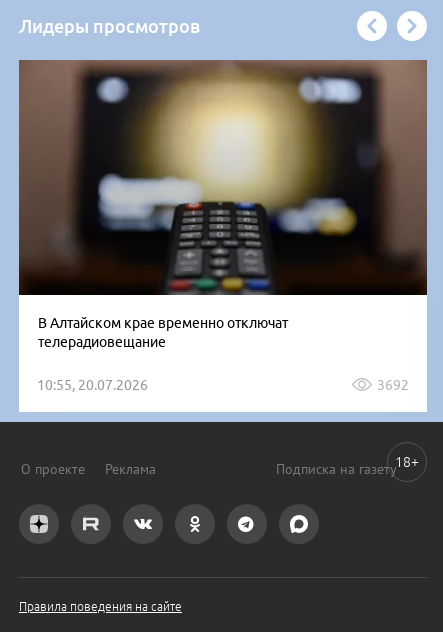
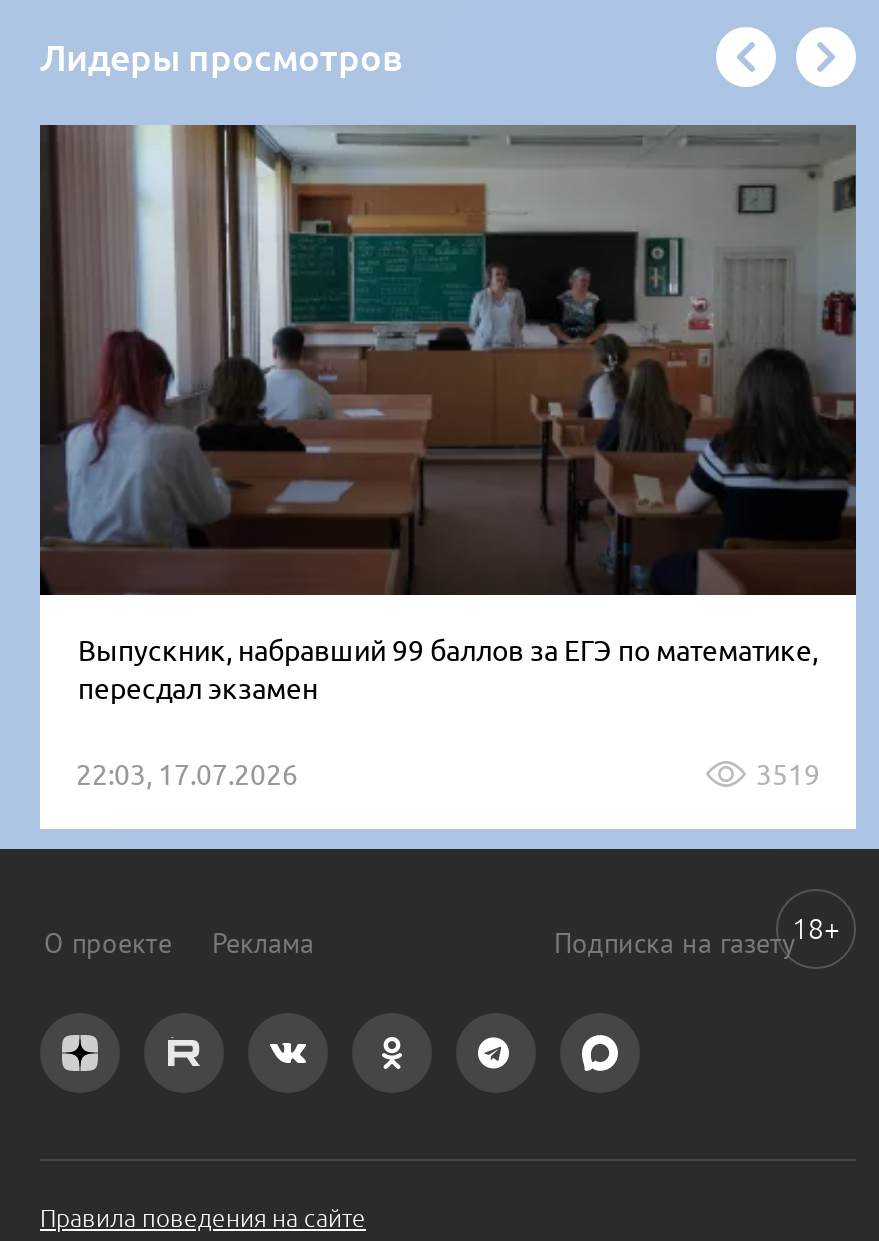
[19,59,427,350] [image] | В Алтайском крае временно отключат | телерадиовещание -> [40,125,856,705] [image] | Выпускник, набравший 99 баллов за ЕГЭ по математике, | пересдал экзамен
[37,377,409,393] 10:55, 20.07.2026 | 3692 -> [76,759,820,791] 22:03, 17.07.2026 | 3519

